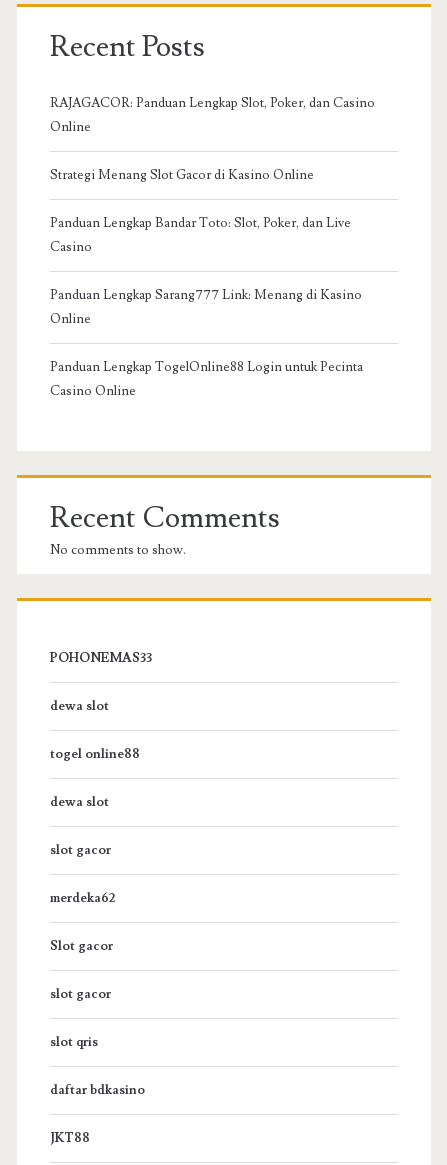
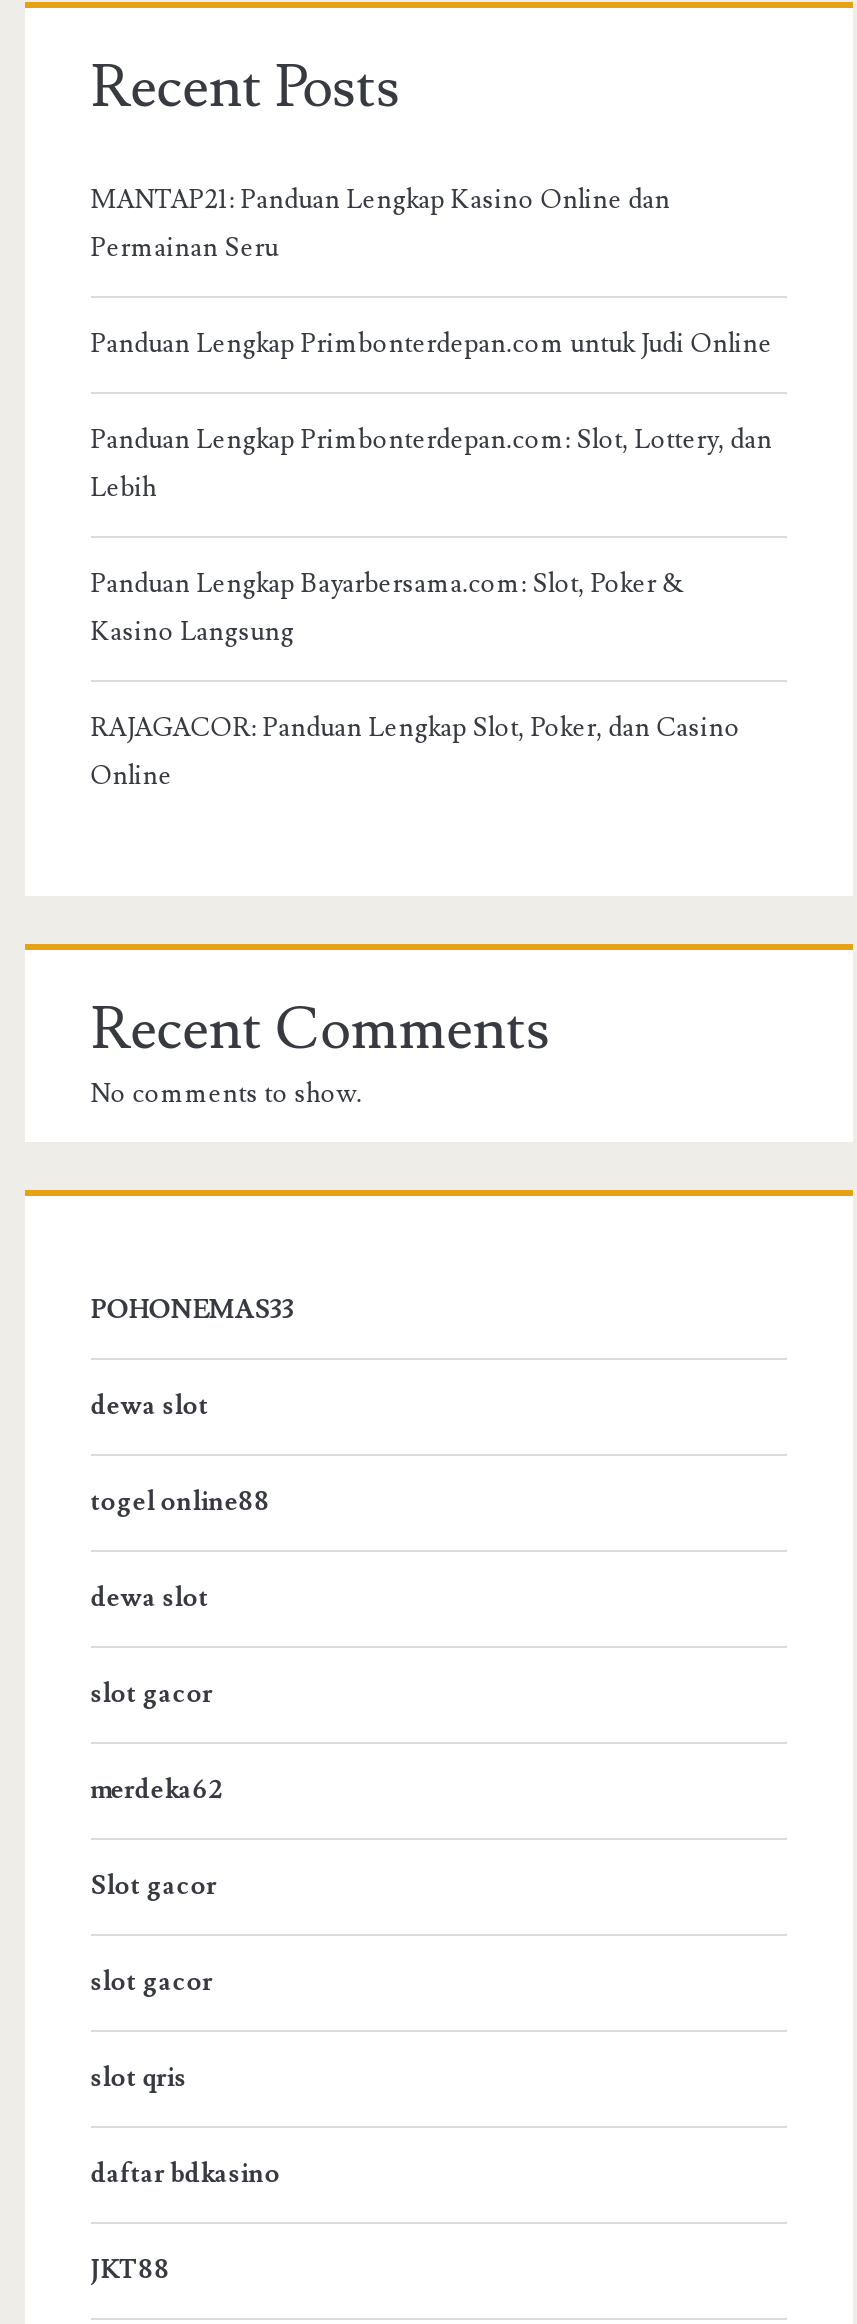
none -> [91,184,773,648] MANTAP21: Panduan Lengkap Kasino Online dan | Permainan Seru | Panduan Lengkap Primbonterdepan.com untuk Judi Online | Panduan Lengkap Primbonterdepan.com: Slot, Lottery, dan | Lebih | Panduan Lengkap Bayarbersama.com: Slot, Poker & | Kasino Langsung
moved [50,95,375,135] -> [91,712,741,792]: RAJAGACOR: Panduan Lengkap Slot, Poker, dan Casino | Online
[50,167,363,399] Strategi Menang Slot Gacor di Kasino Online | Panduan Lengkap Bandar Toto: Slot, Poker, dan Live | Casino | Panduan Lengkap Sarang777 Link: Menang di Kasino | Online | Panduan Lengkap TogelOnline88 Login untuk Pecinta | Casino Online -> none

